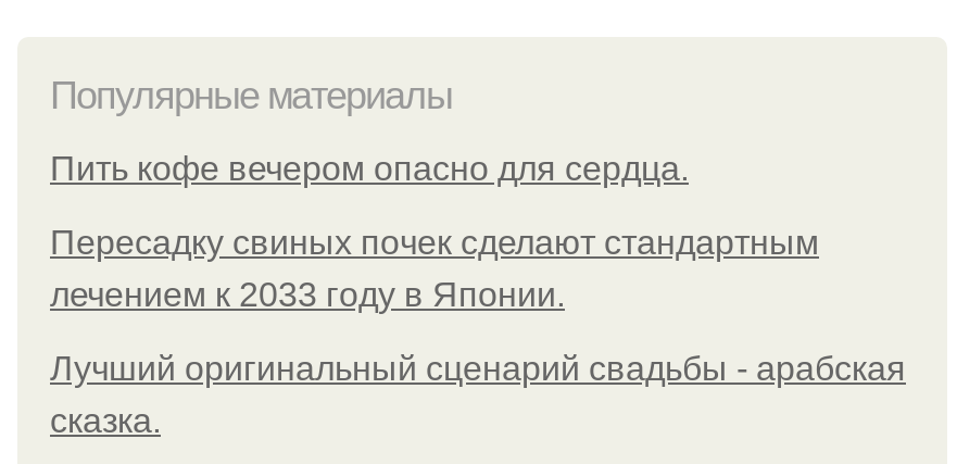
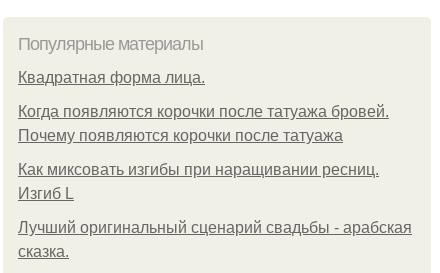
[50,151,819,314] Пить кофе вечером опасно для сердца. | Пересадку свиных почек сделают стандартным | лечением к 2033 году в Японии. -> [18,69,389,202] Квадратная форма лица. | Когда появляются корочки после татуажа бровей. | Почему появляются корочки после татуажа | Как миксовать изгибы при наращивании ресниц. | Изгиб L

